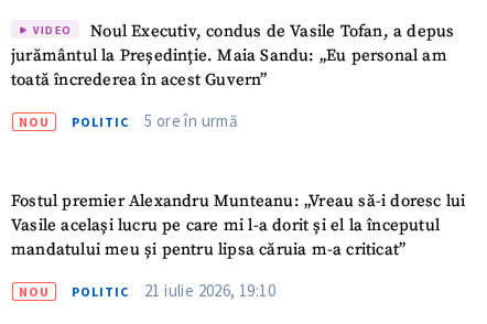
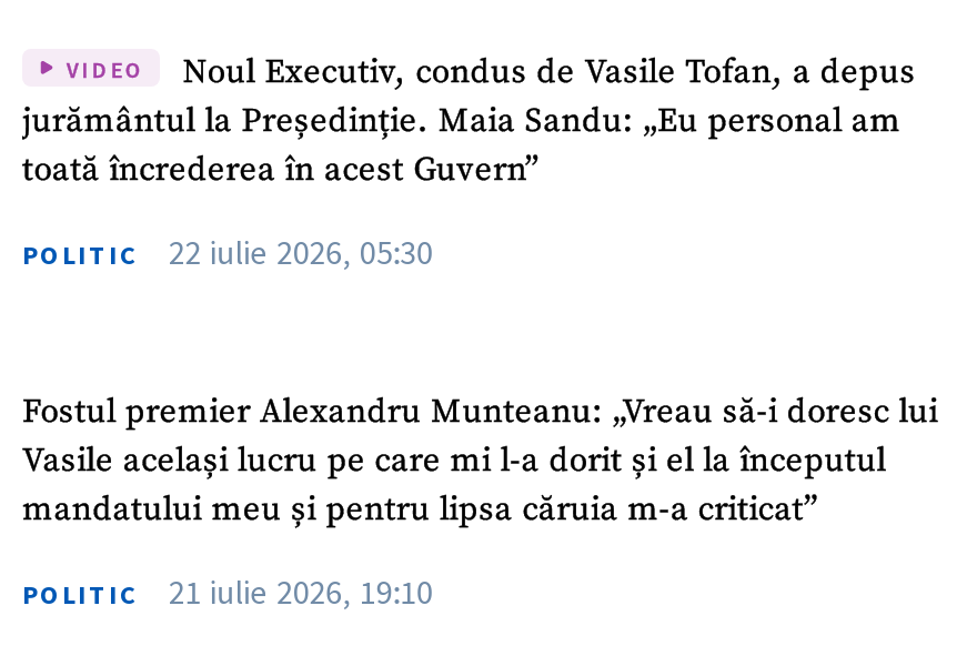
[19,114,50,130] NOU -> none
[144,111,238,132] 5 ore în urmă -> [169,231,433,273] 22 iulie 2026, 05:30
[19,283,50,300] NOU -> none

